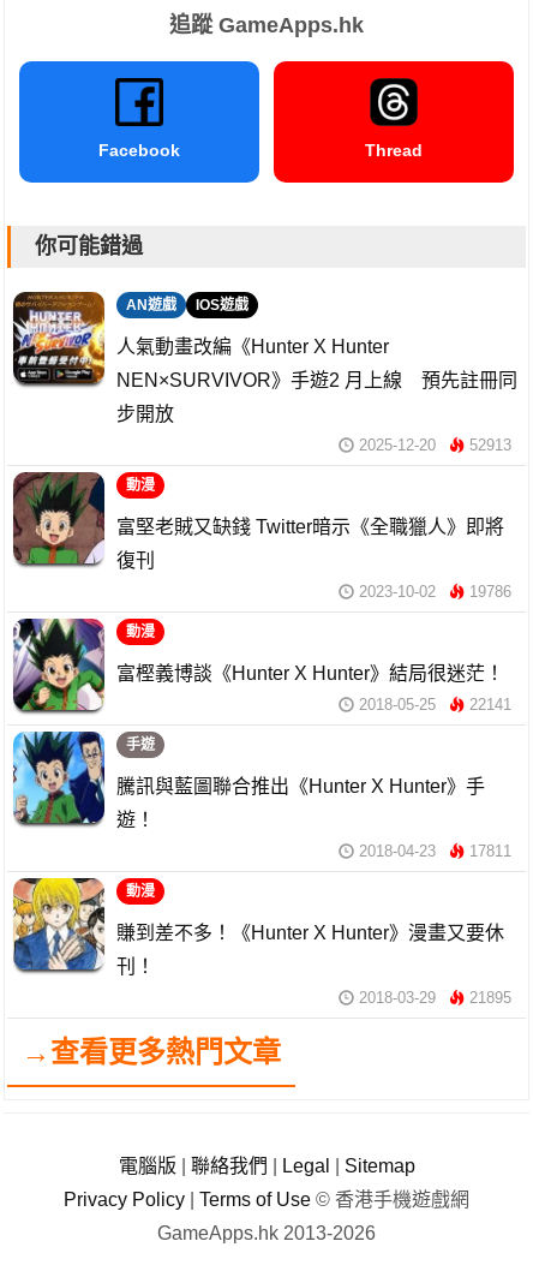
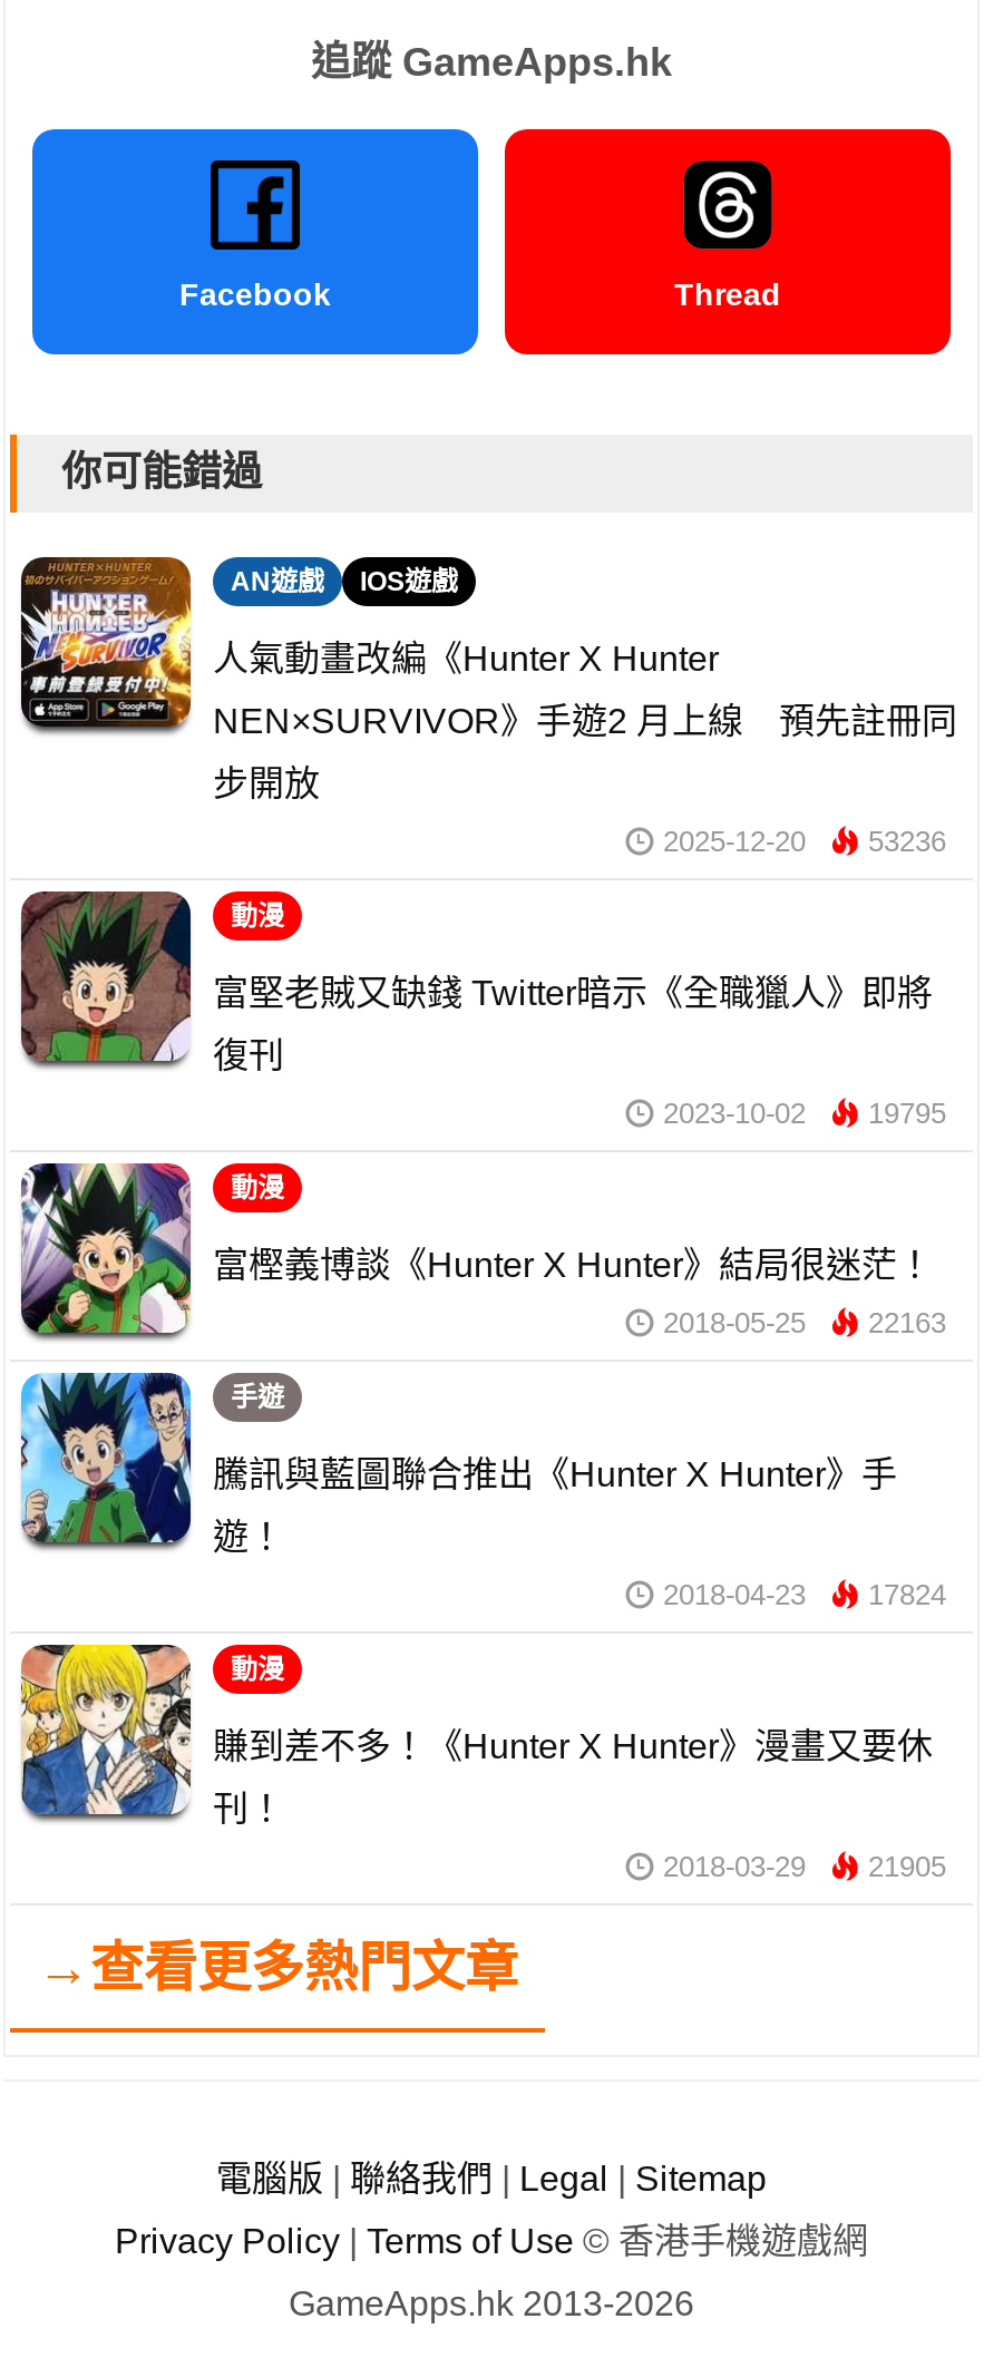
[359,436,511,454] 2025-12-20 52913 -> [663,824,946,857] 2025-12-20 53236
[359,582,511,600] 2023-10-02 19786 -> [663,1096,946,1129] 2023-10-02 19795
[359,695,511,713] 2018-05-25 22141 -> [663,1305,946,1339] 2018-05-25 22163
[359,842,511,860] 2018-04-23 17811 -> [663,1577,946,1610] 2018-04-23 17824
[359,988,511,1006] 2018-03-29 21895 -> [663,1849,946,1882] 2018-03-29 21905

